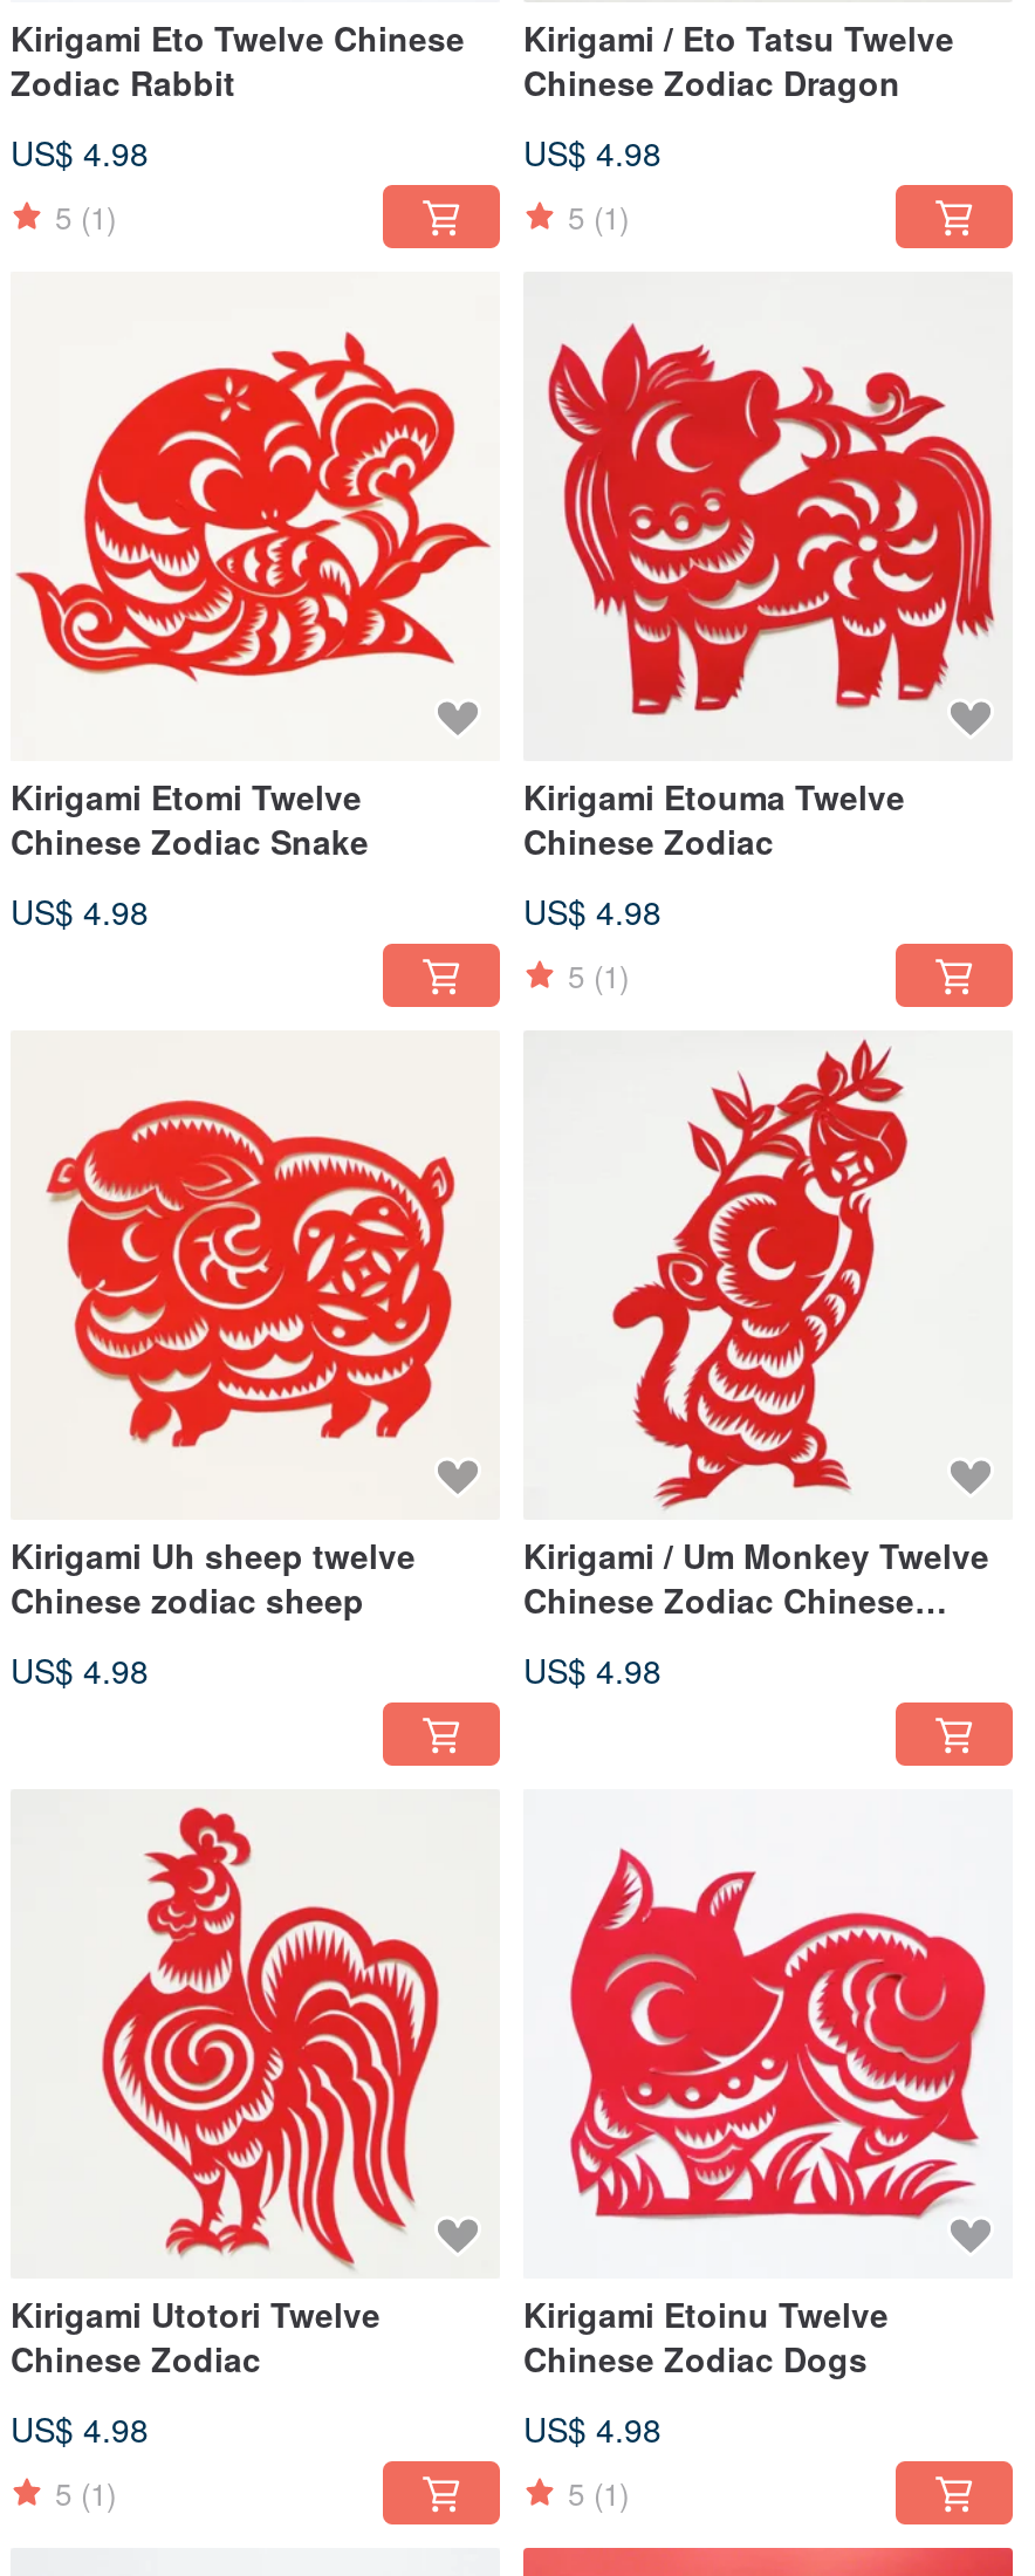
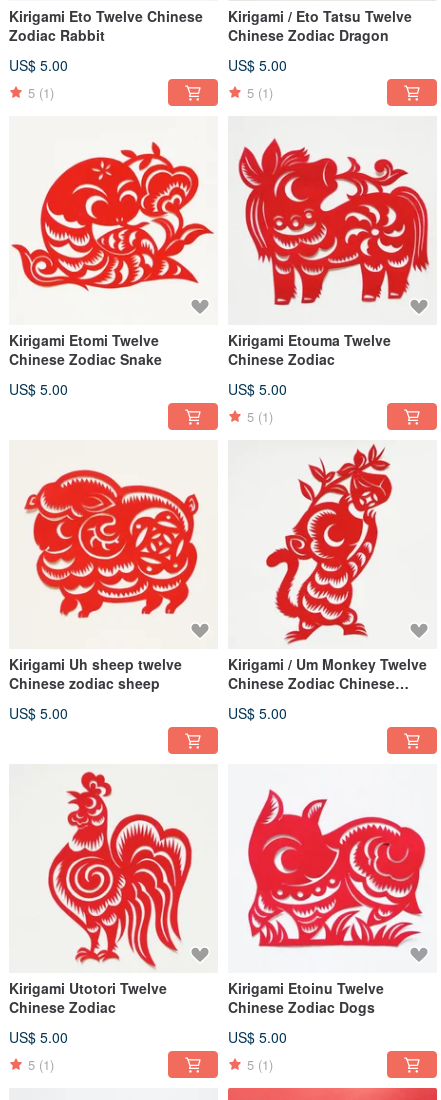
[11,129,149,176] US$ 4.98 -> [9,55,68,75] US$ 5.00
[523,129,662,176] US$ 4.98 -> [228,55,287,75] US$ 5.00
[11,888,149,935] US$ 4.98 -> [9,379,68,399] US$ 5.00
[523,888,662,935] US$ 4.98 -> [228,379,287,399] US$ 5.00
[11,1647,149,1693] US$ 4.98 -> [9,703,68,723] US$ 5.00
[523,1647,662,1693] US$ 4.98 -> [228,703,287,723] US$ 5.00
[11,2405,149,2452] US$ 4.98 -> [9,1027,68,1047] US$ 5.00
[523,2405,662,2452] US$ 4.98 -> [228,1027,287,1047] US$ 5.00

